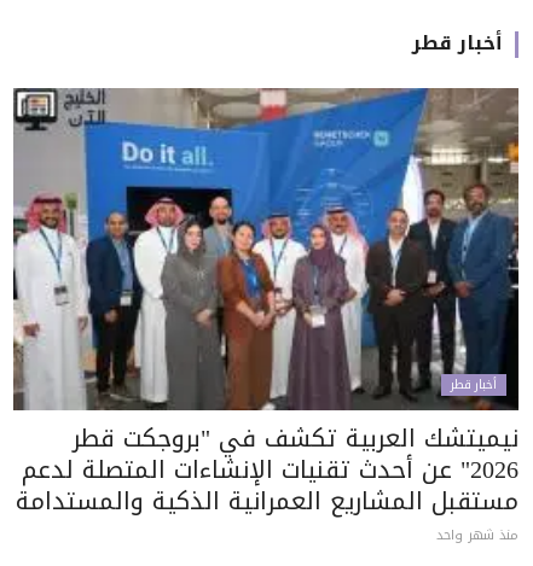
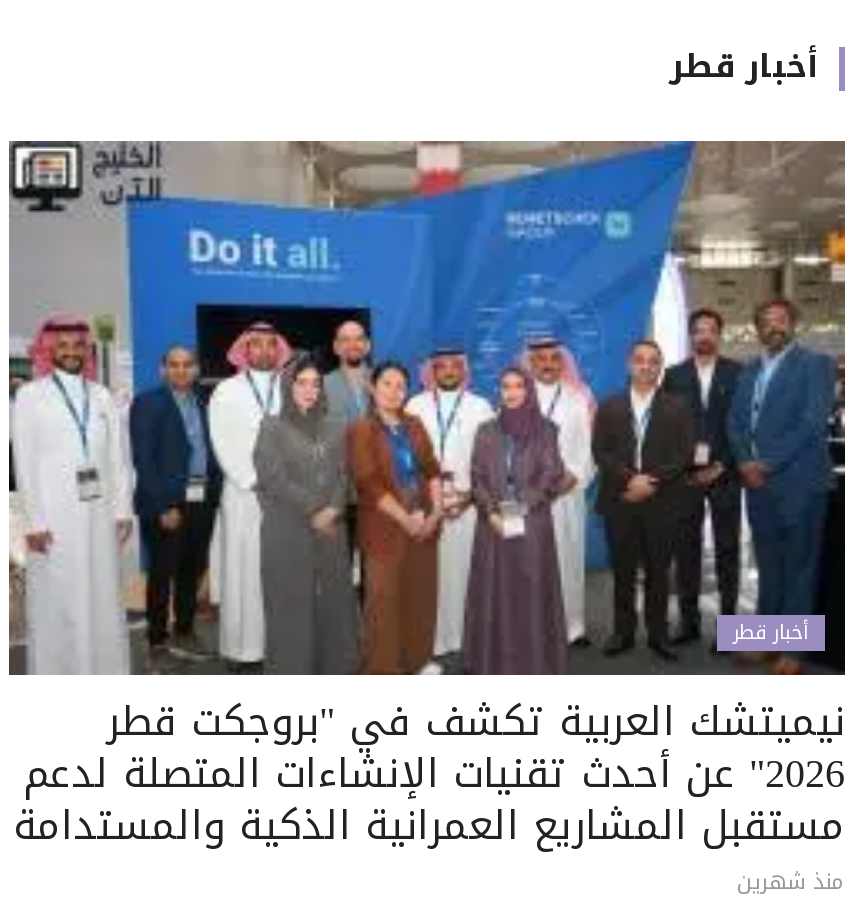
[436,523,518,548] منذ شهر واحد -> [737,862,845,904] منذ شهرين

